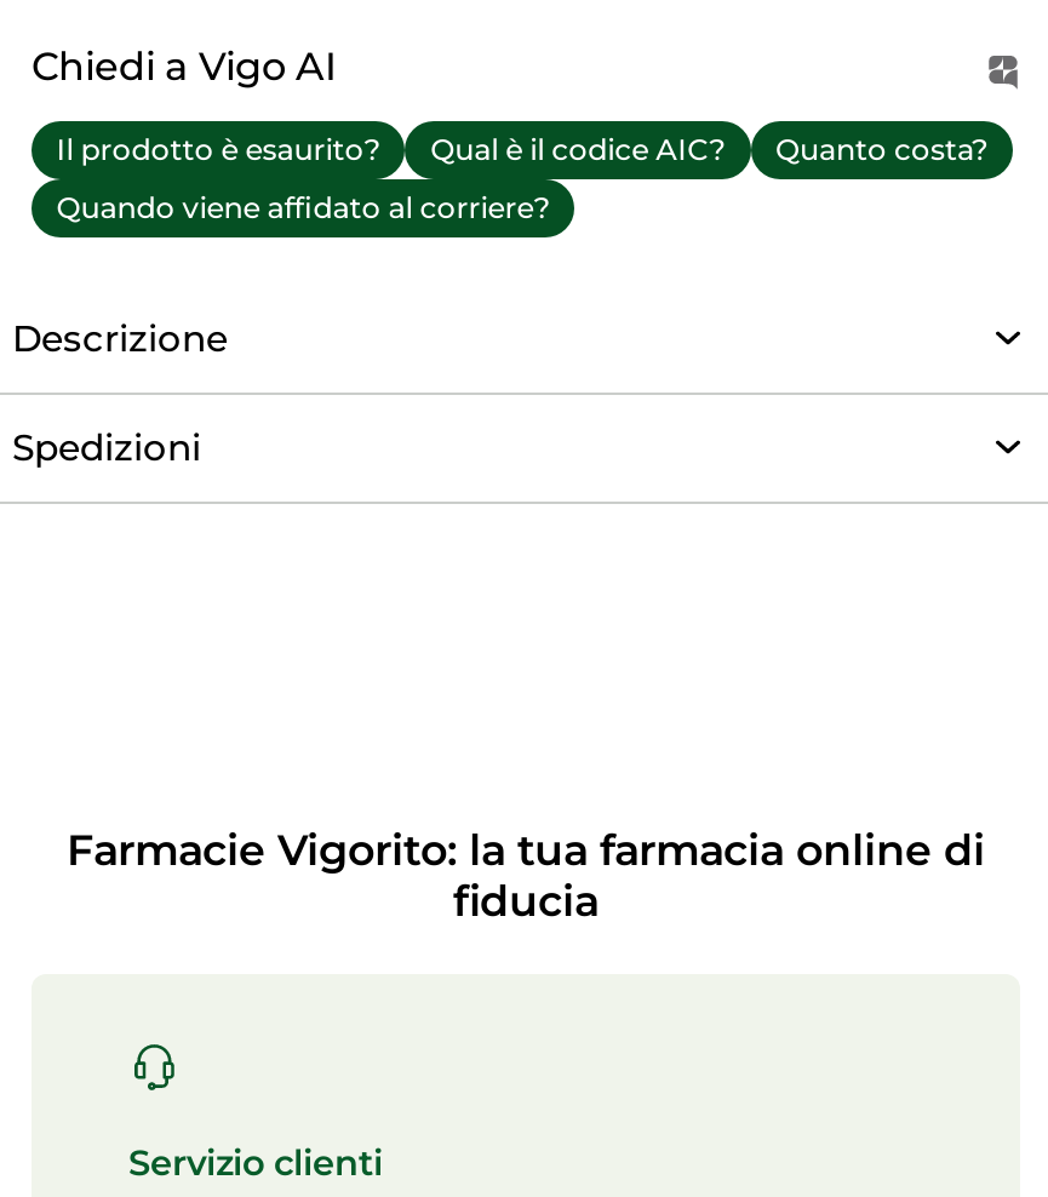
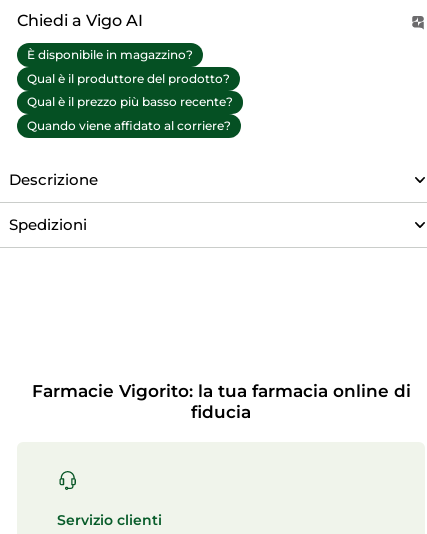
[56,131,988,168] Il prodotto è esaurito? | Qual è il codice AIC? | Quanto costa? -> [27,47,233,109] È disponibile in magazzino? | Qual è il produttore del prodotto? | Qual è il prezzo più basso recente?

